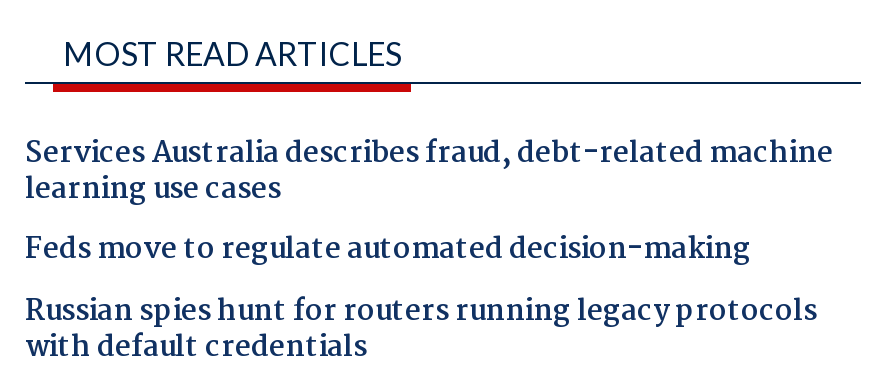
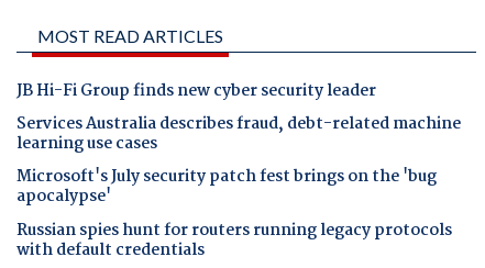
none -> [16,78,376,104] JB Hi-Fi Group finds new cyber security leader
[25,226,751,274] Feds move to regulate automated decision-making -> [16,164,437,210] Microsoft's July security patch fest brings on the 'bug | apocalypse'

